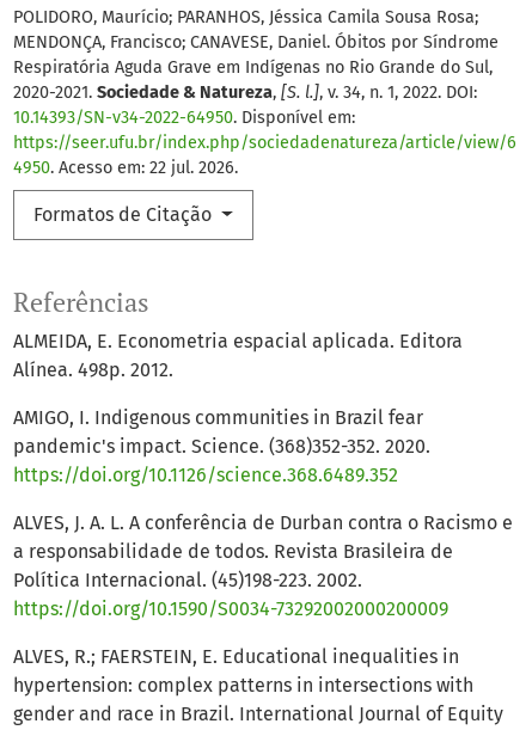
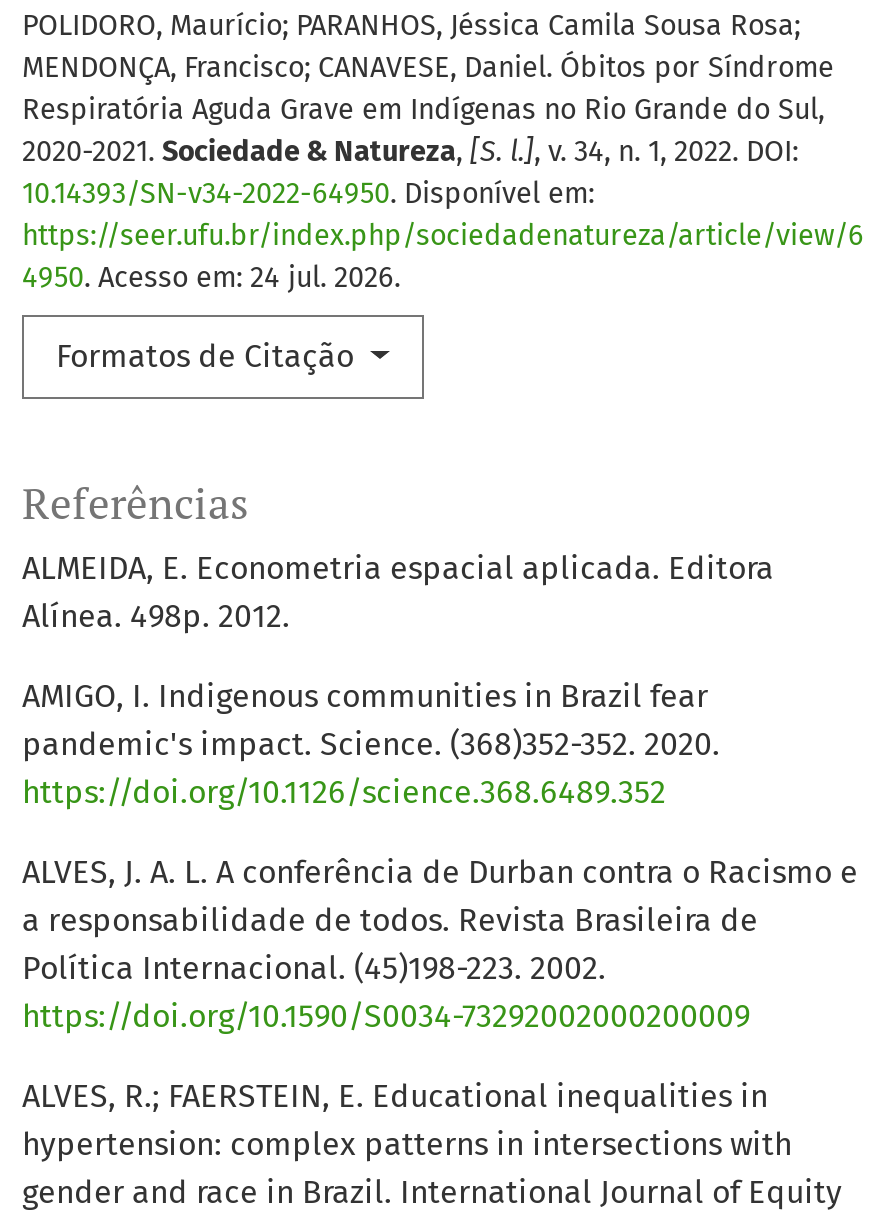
[13,158,238,178] 4950. Acesso em: 22 jul. 2026. -> [22,262,400,296] 4950. Acesso em: 24 jul. 2026.

